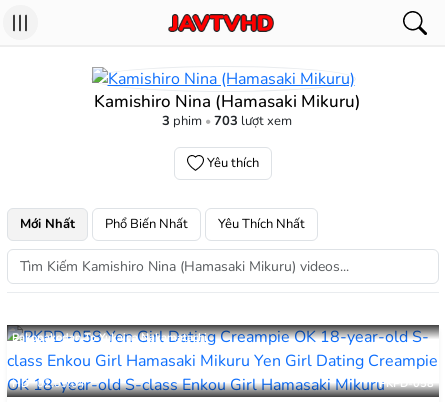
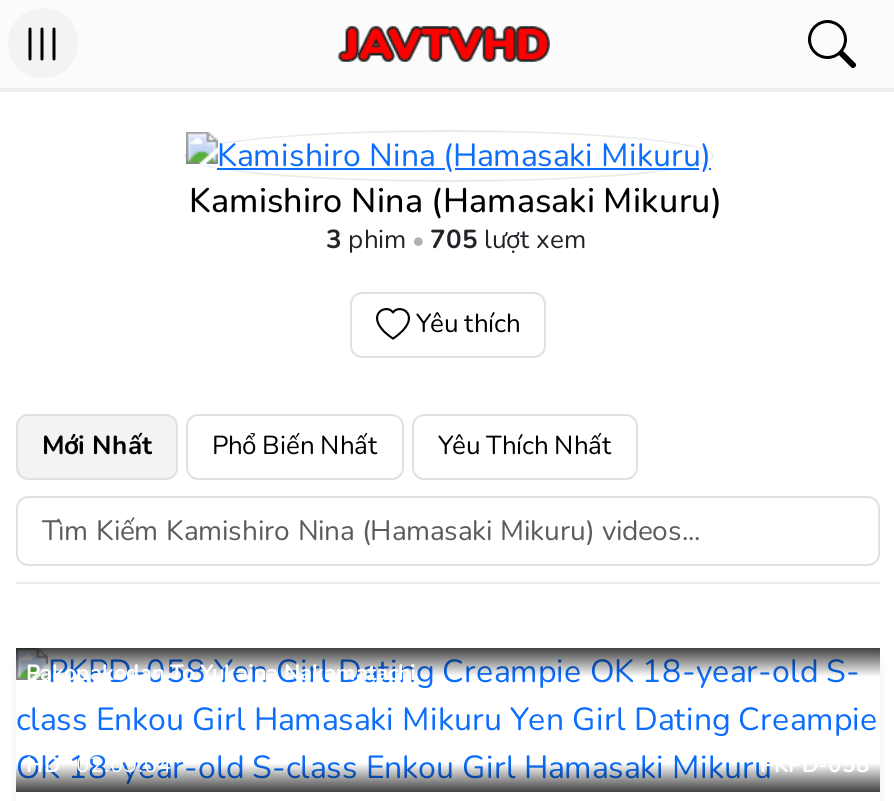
[162,112,292,130] 3 phim 703 lượt xem -> [326,222,586,258] 3 phim 705 lượt xem

